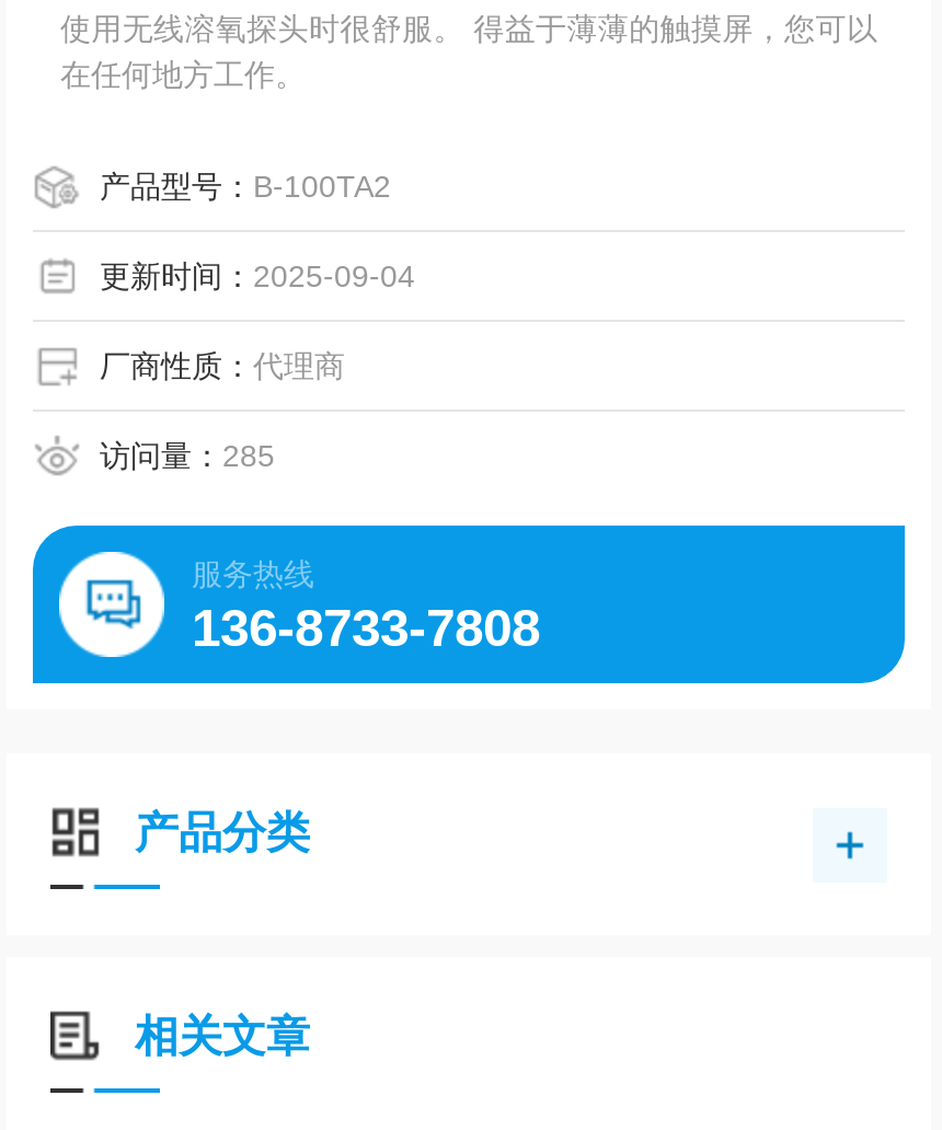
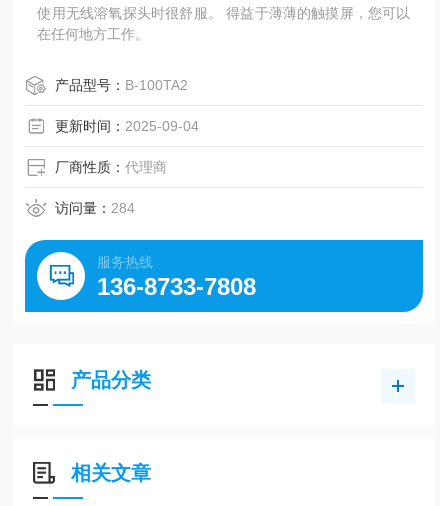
[99,438,275,473] 访问量：285 -> [55,200,135,216] 访问量：284

